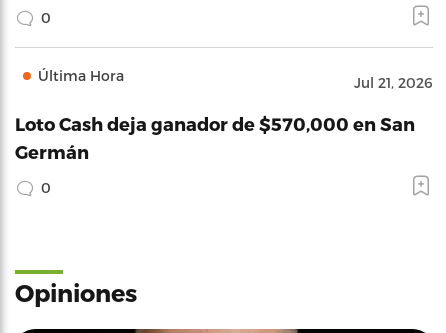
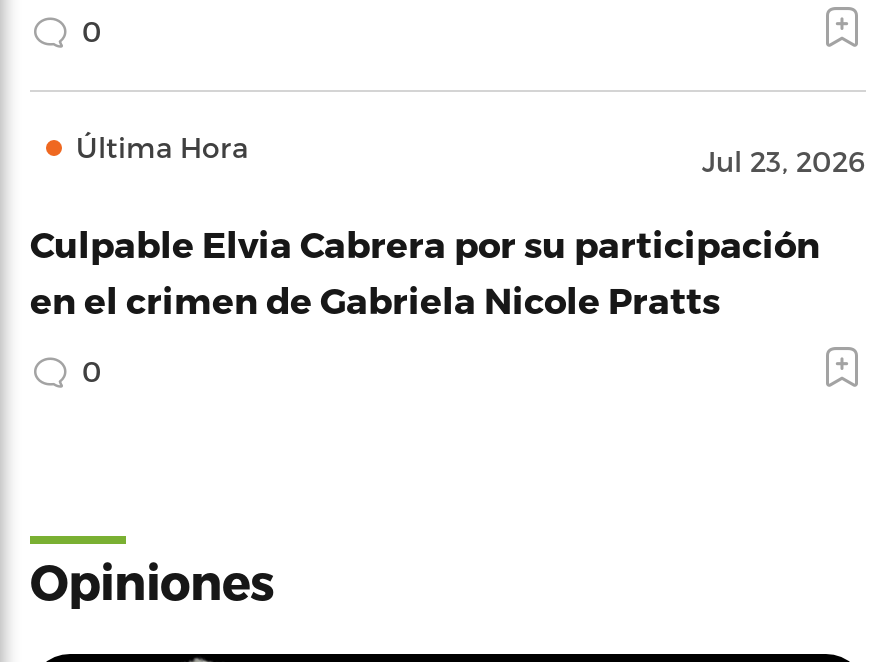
[354,74,433,91] Jul 21, 2026 -> [702,144,866,178] Jul 23, 2026
[15,113,415,162] Loto Cash deja ganador de $570,000 en San | Germán -> [30,222,820,320] Culpable Elvia Cabrera por su participación | en el crimen de Gabriela Nicole Pratts

